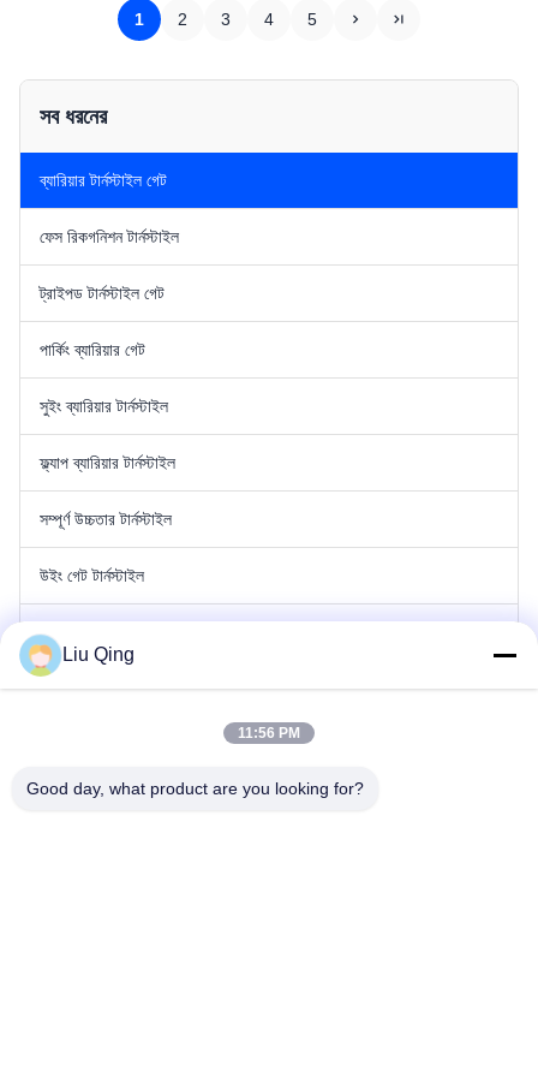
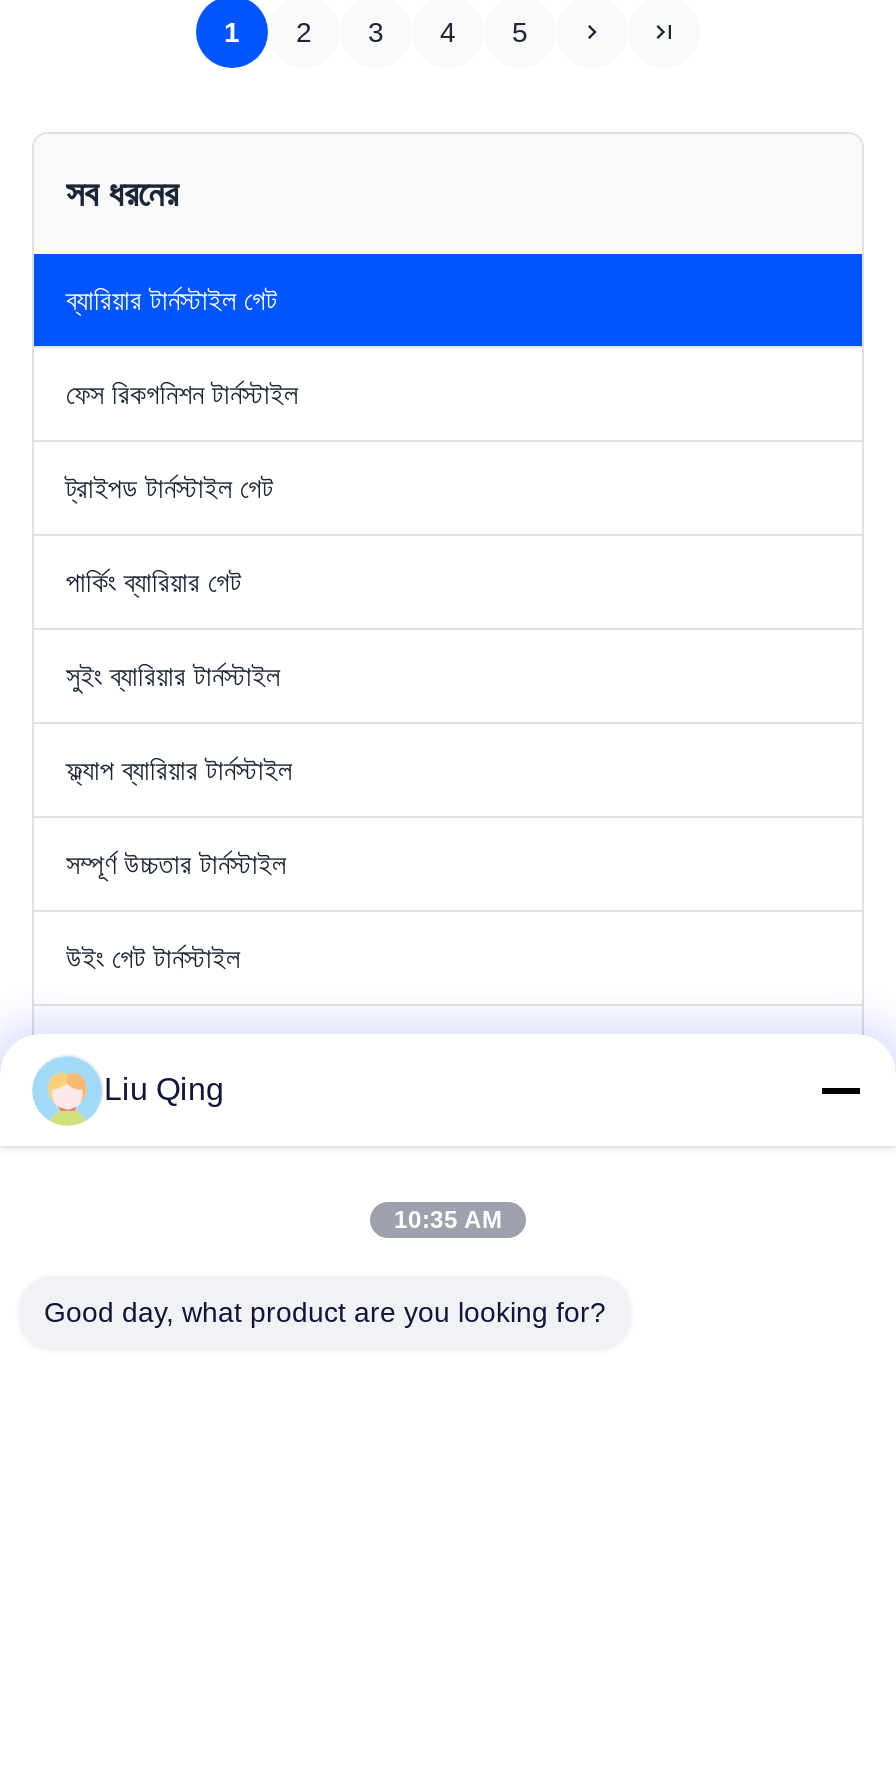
[238,725,300,742] 11:56 PM -> [394,1206,502,1234] 10:35 AM

